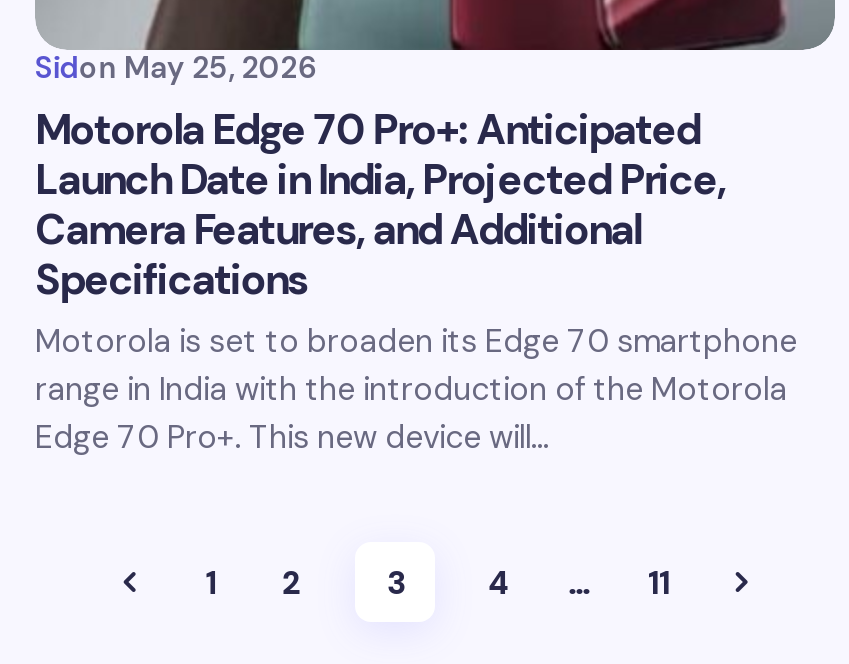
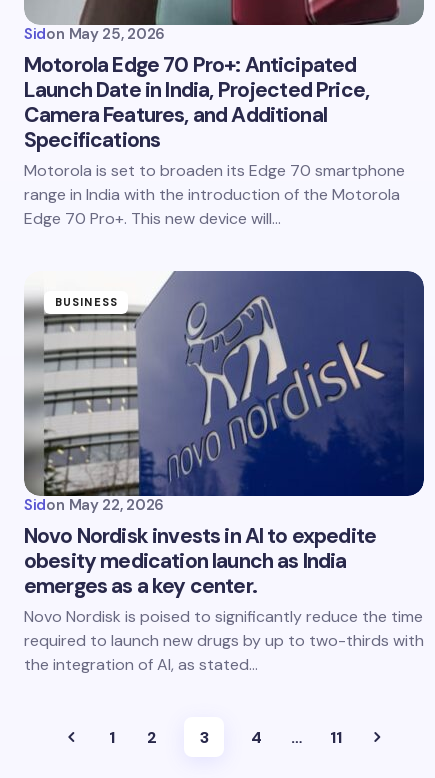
none -> [23,270,425,497] [image] | BUSINESS
none -> [24,495,424,675] Sidon May 22, 2026 | Novo Nordisk invests in AI to expedite | obesity medication launch as India | emerges as a key center. | Novo Nordisk is poised to significantly reduce the time | required to launch new drugs by up to two-thirds with | the integration of AI, as stated…

